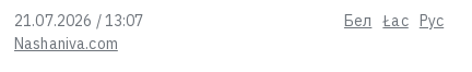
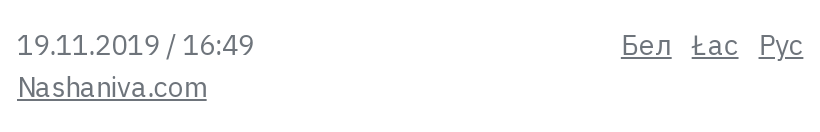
[14,10,144,30] 21.07.2026 / 13:07 -> [17,27,254,63] 19.11.2019 / 16:49

